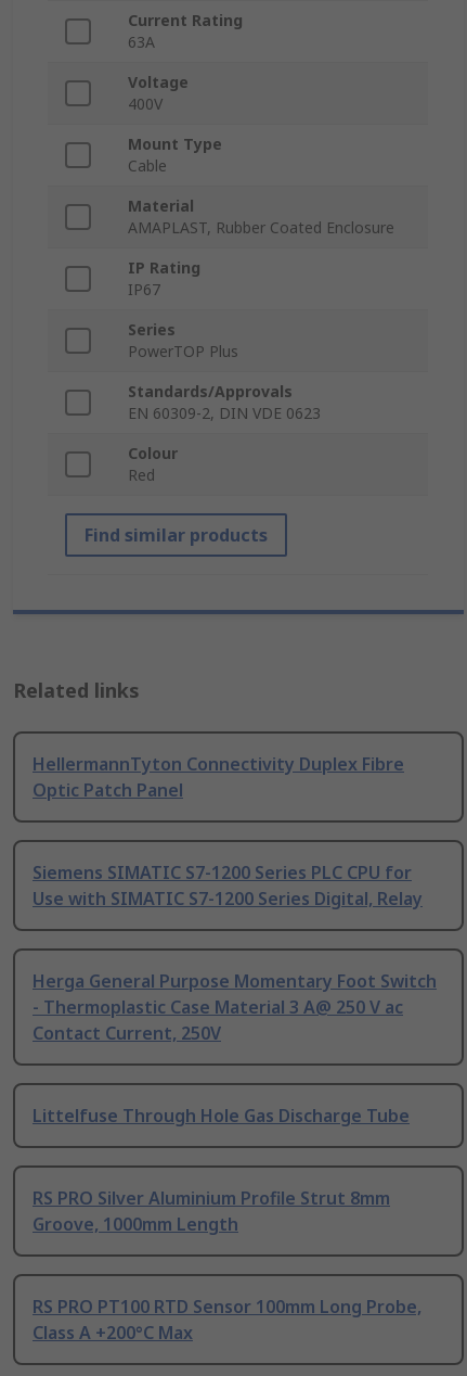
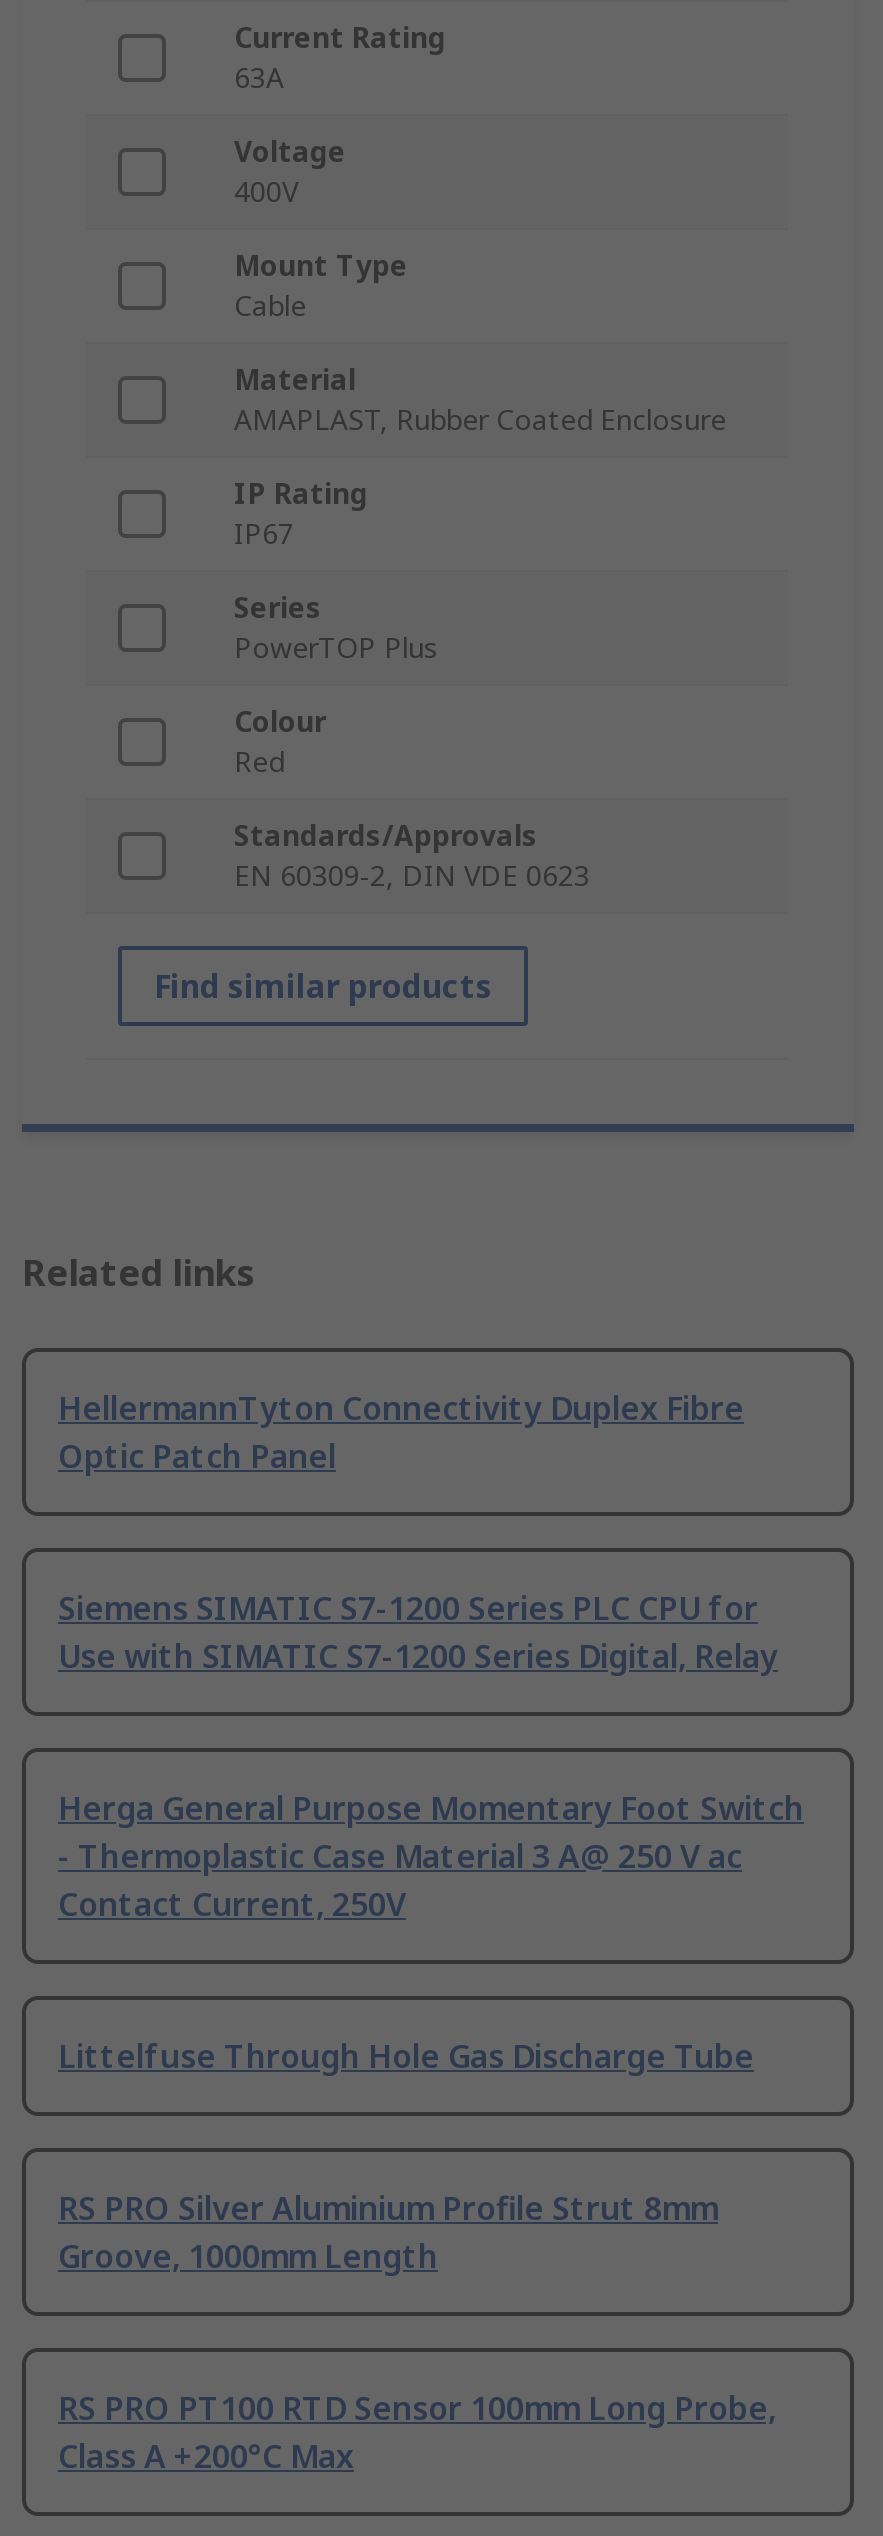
moved [128,381,321,424] -> [234,817,590,895]: Standards/Approvals | EN 60309-2, DIN VDE 0623
moved [128,443,178,486] -> [234,703,326,781]: Colour | Red

